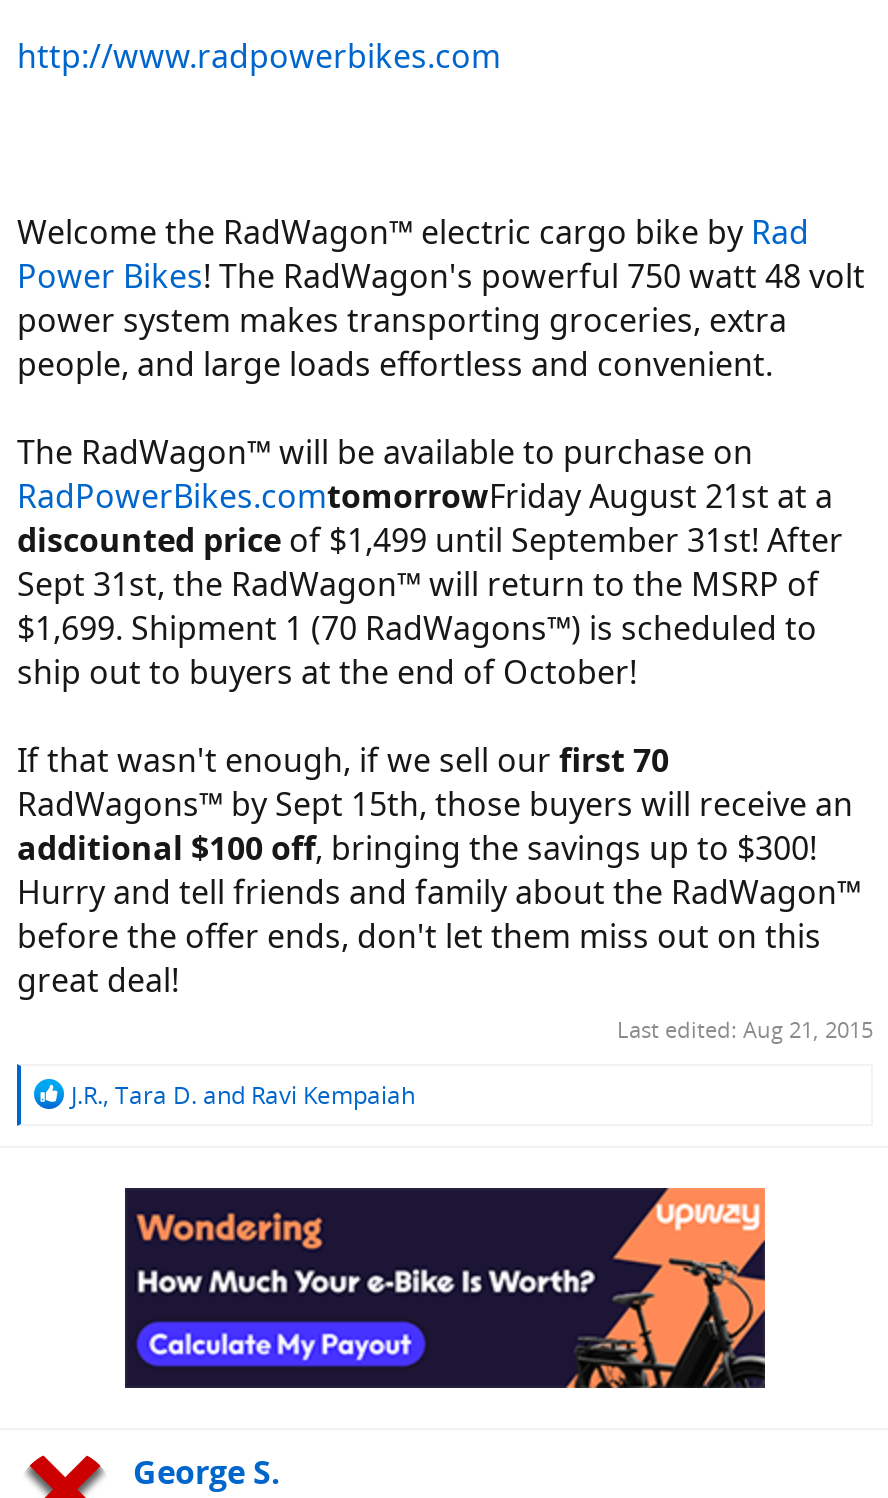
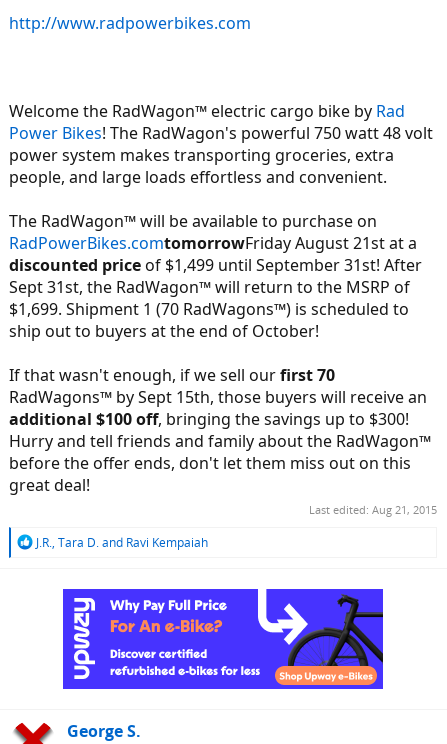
[123,1186,767,1390] [image] -> [62,588,384,690] [image]

